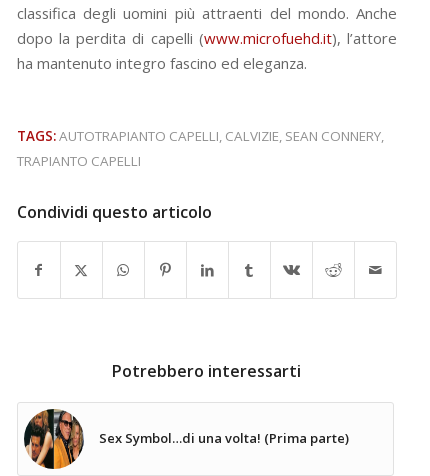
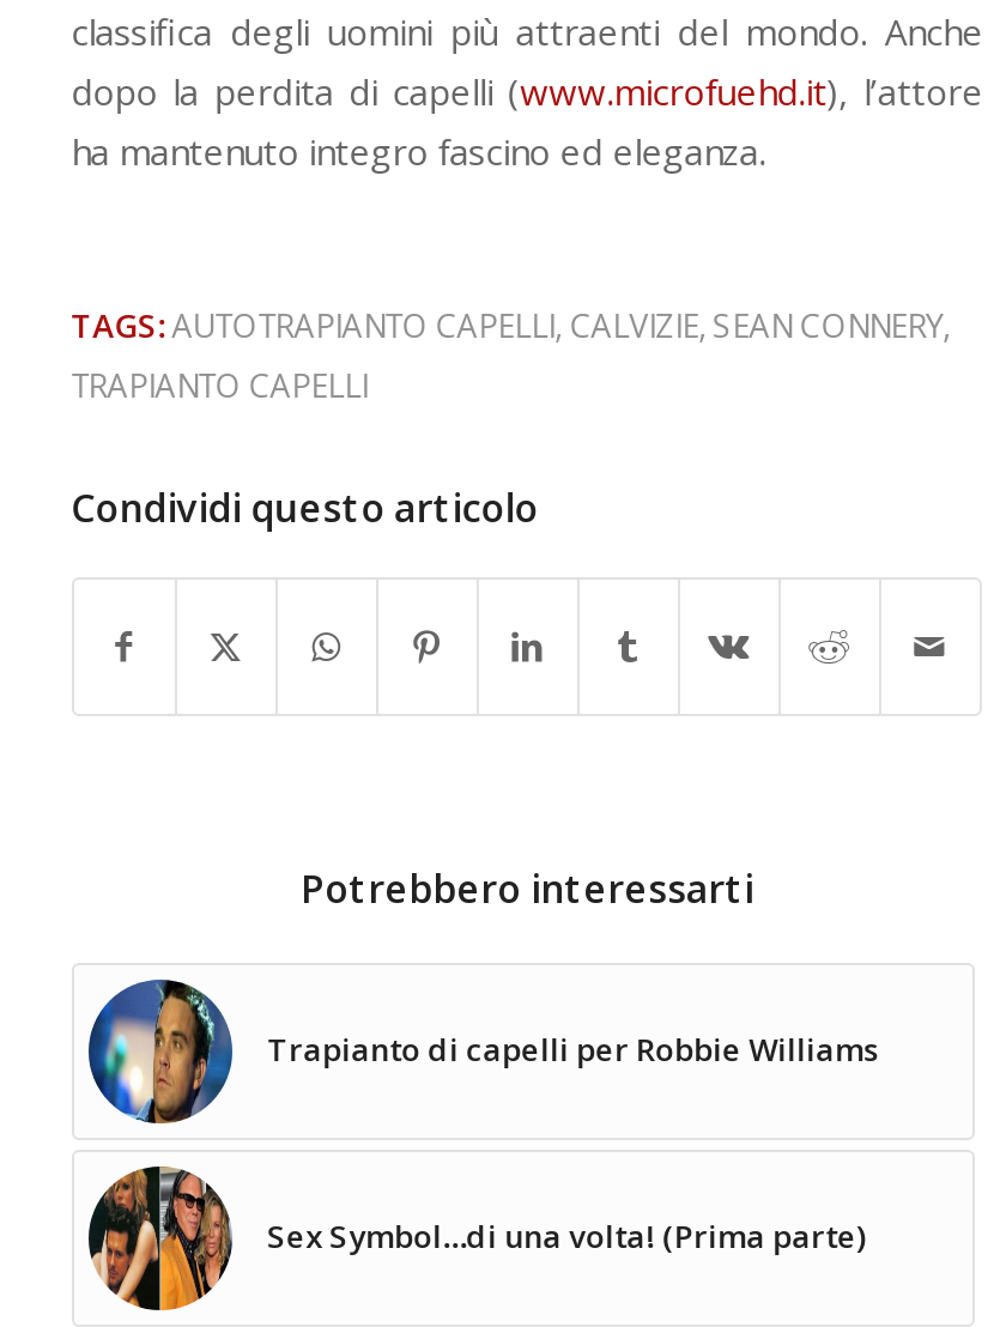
none -> [89,977,878,1126] [image] | Trapianto di capelli per Robbie Williams

